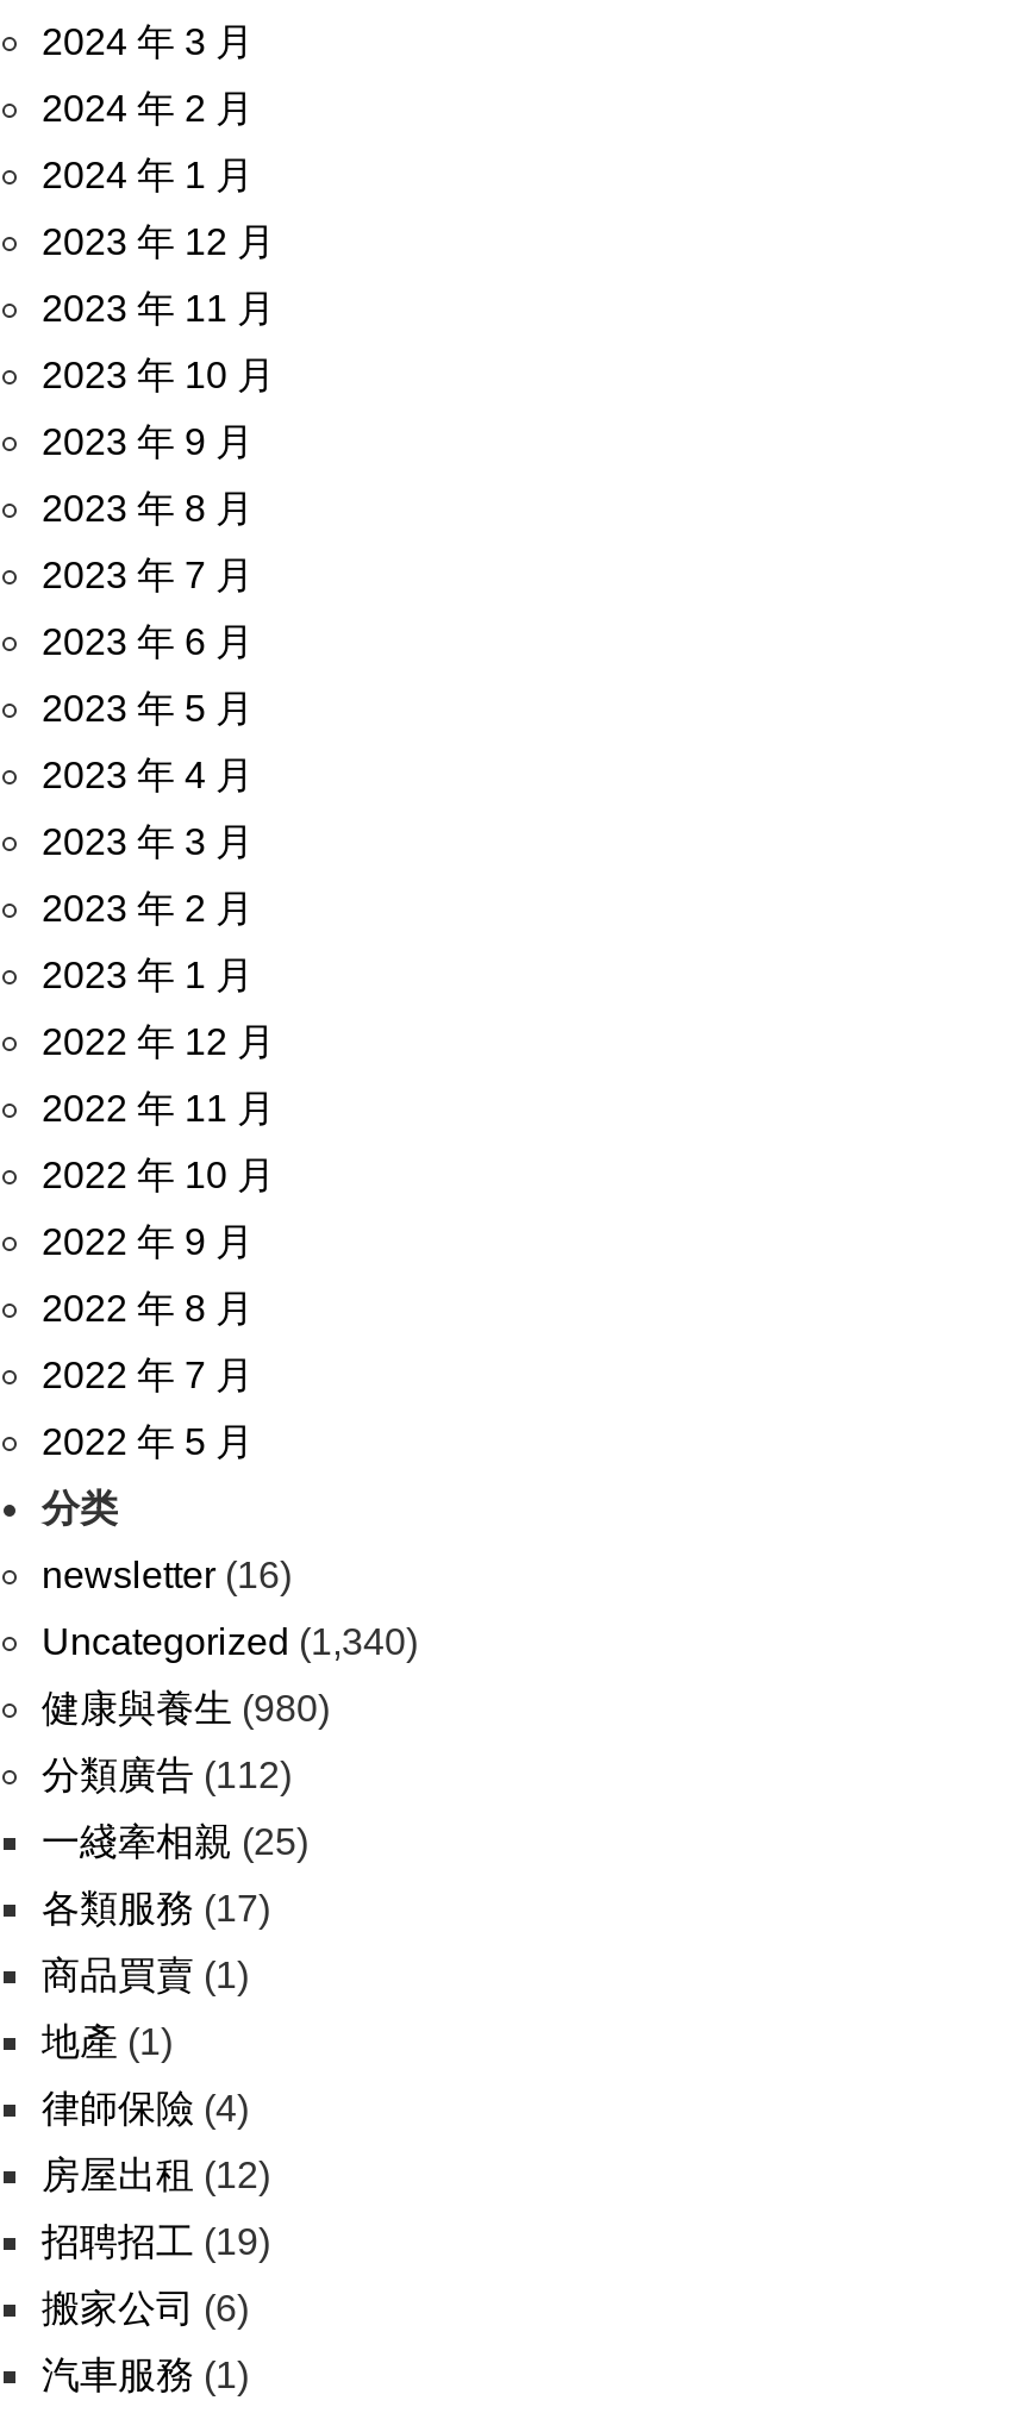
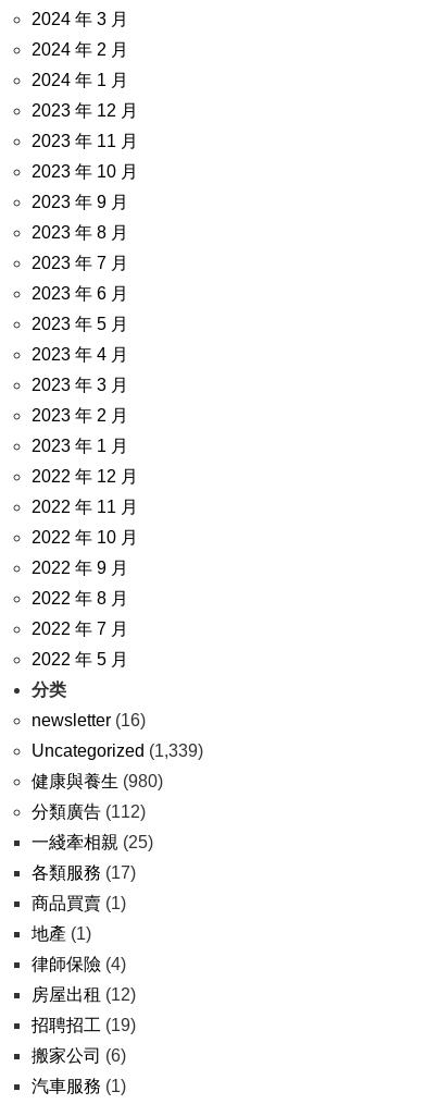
[42,1621,418,1662] Uncategorized (1,340) -> [32,741,203,760] Uncategorized (1,339)

